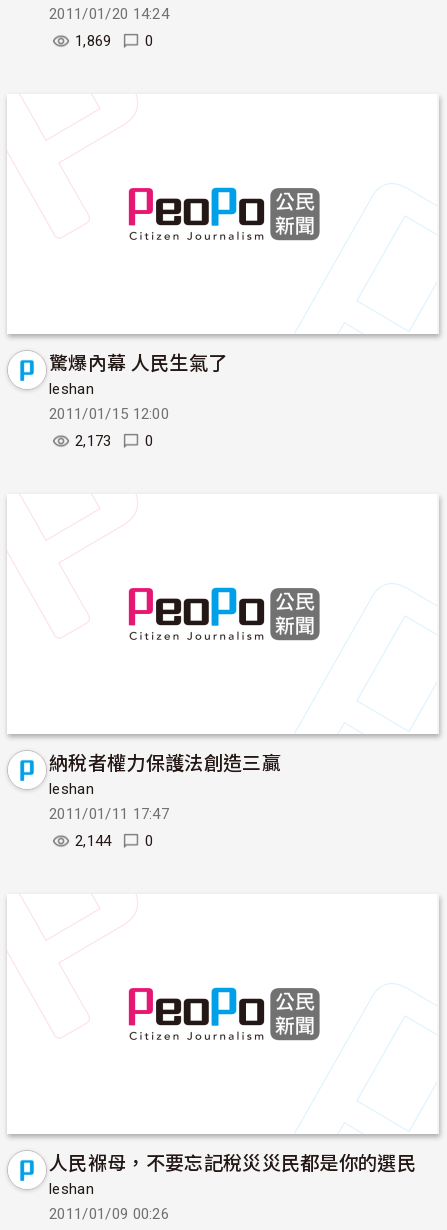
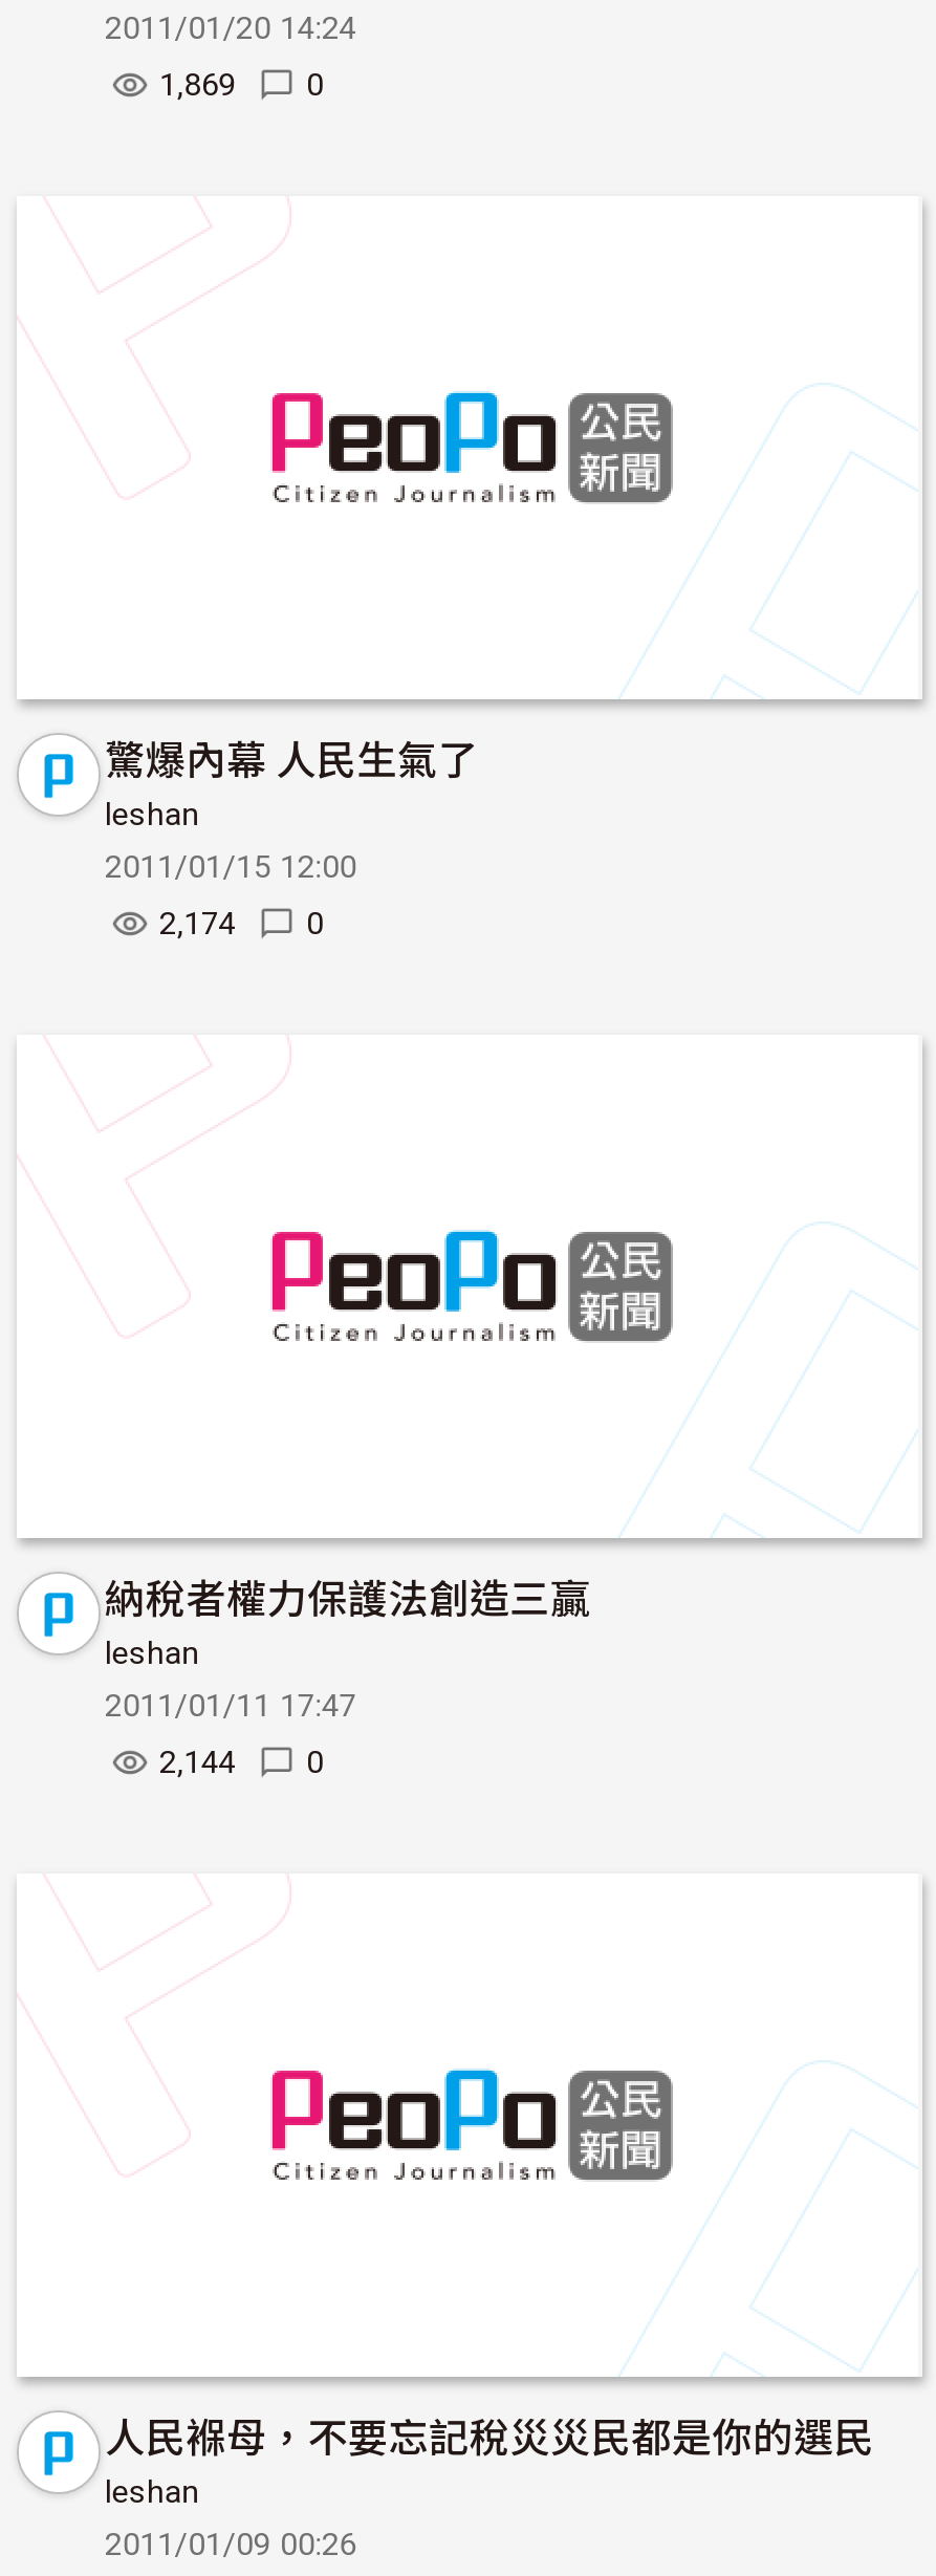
[75,432,153,450] 2,173 0 -> [159,905,323,942] 2,174 0

